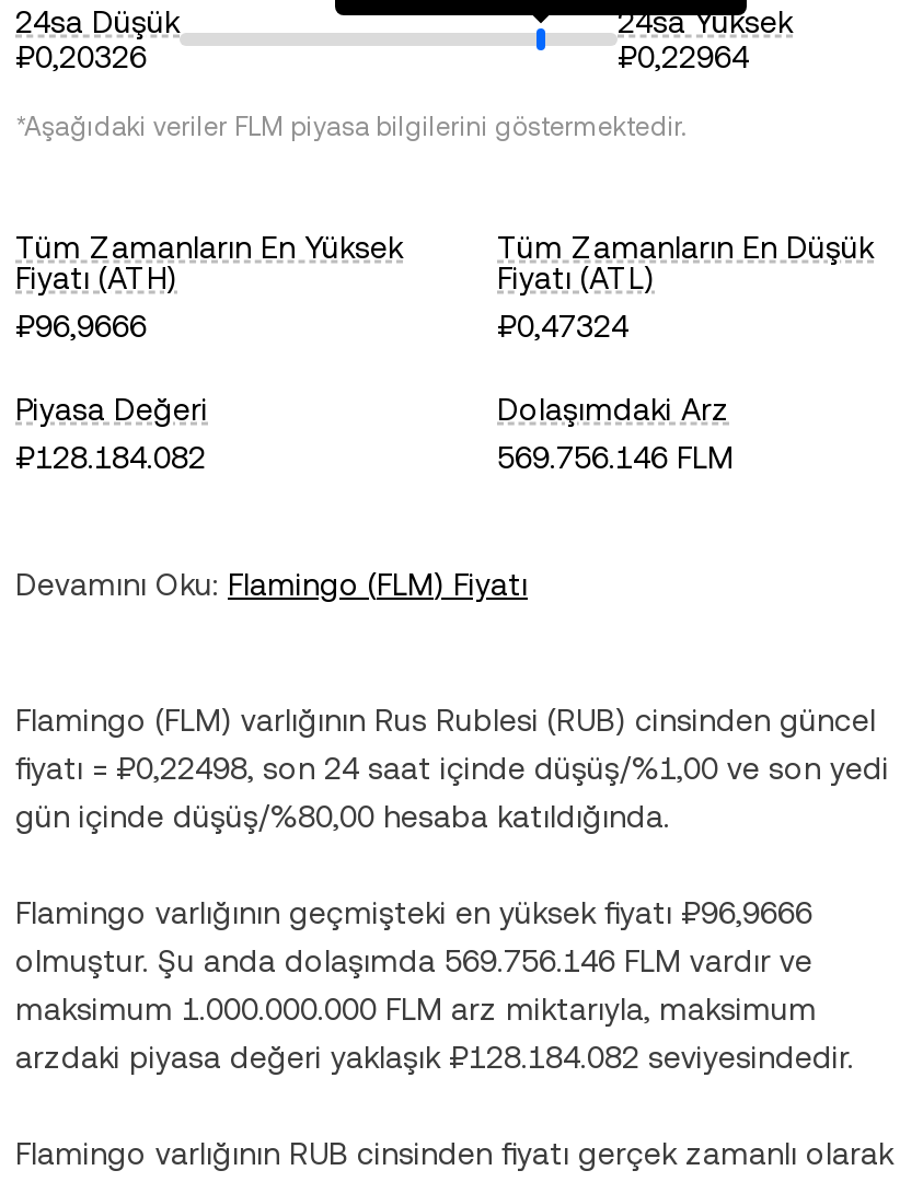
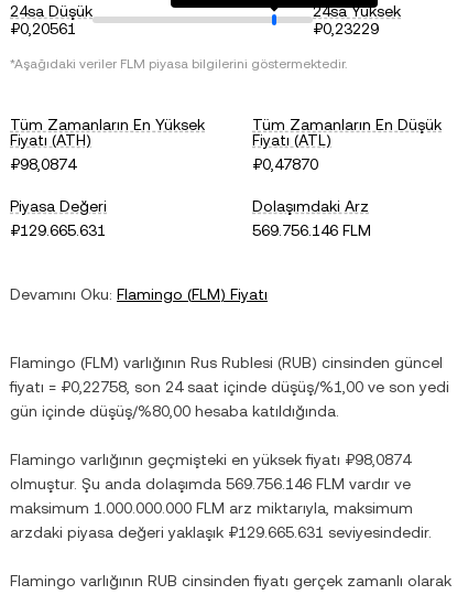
[15,39,147,74] ₽0,20326 -> [10,20,76,37] ₽0,20561
[618,39,749,74] ₽0,22964 -> [313,20,379,37] ₽0,23229
[15,309,147,344] ₽96,9666 -> [10,155,76,173] ₽98,0874
[497,309,628,344] ₽0,47324 -> [252,155,318,173] ₽0,47870
[15,440,206,475] ₽128.184.082 -> [10,221,106,239] ₽129.665.631
[15,751,889,786] fiyatı = ₽0,22498, son 24 saat içinde düşüş/%1,00 ve son yedi -> [10,378,449,396] fiyatı = ₽0,22758, son 24 saat içinde düşüş/%1,00 ve son yedi
[15,895,812,930] Flamingo varlığının geçmişteki en yüksek fiyatı ₽96,9666 -> [10,451,411,468] Flamingo varlığının geçmişteki en yüksek fiyatı ₽98,0874
[15,1040,854,1075] arzdaki piyasa değeri yaklaşık ₽128.184.082 seviyesindedir. -> [10,523,432,541] arzdaki piyasa değeri yaklaşık ₽129.665.631 seviyesindedir.

